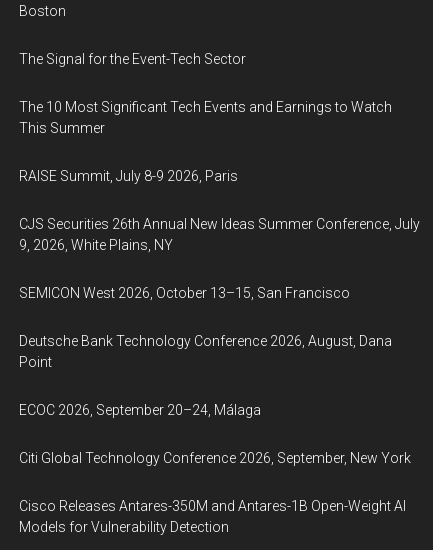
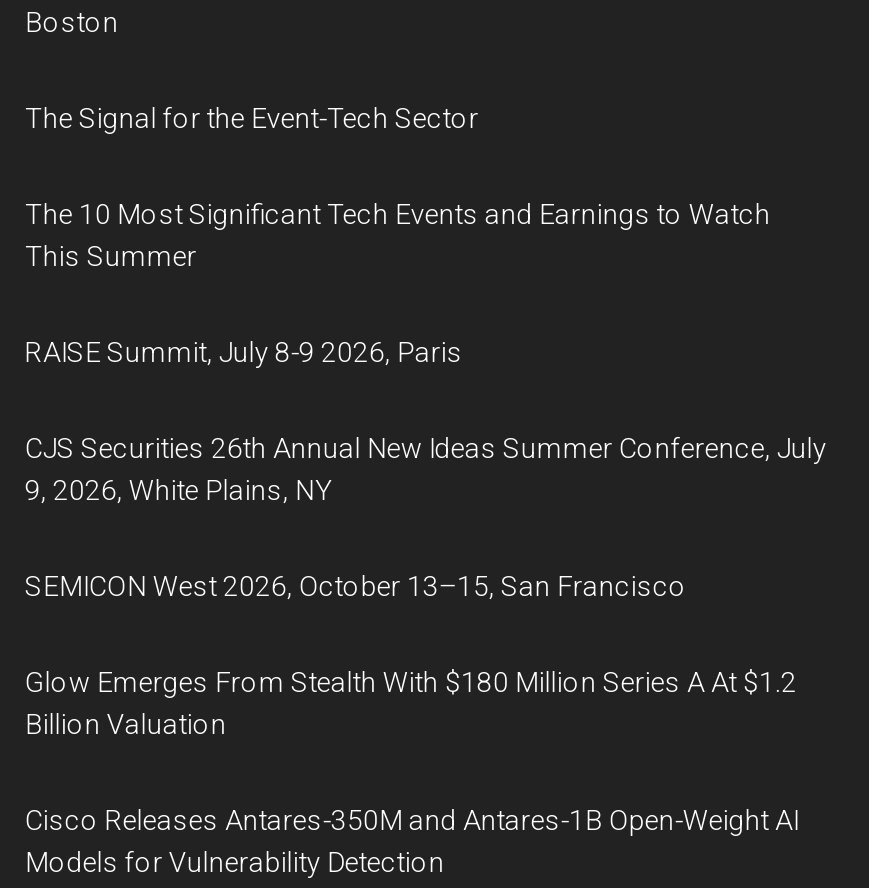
[19,333,411,466] Deutsche Bank Technology Conference 2026, August, Dana | Point | ECOC 2026, September 20–24, Málaga | Citi Global Technology Conference 2026, September, New York -> [25,666,797,740] Glow Emerges From Stealth With $180 Million Series A At $1.2 | Billion Valuation

